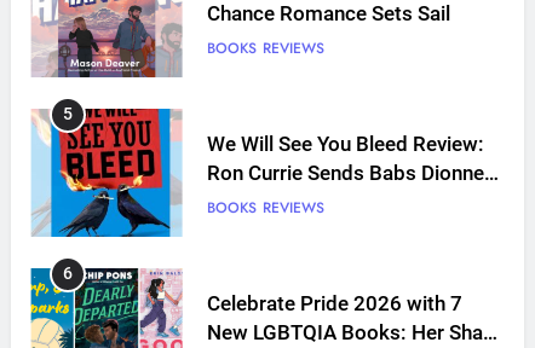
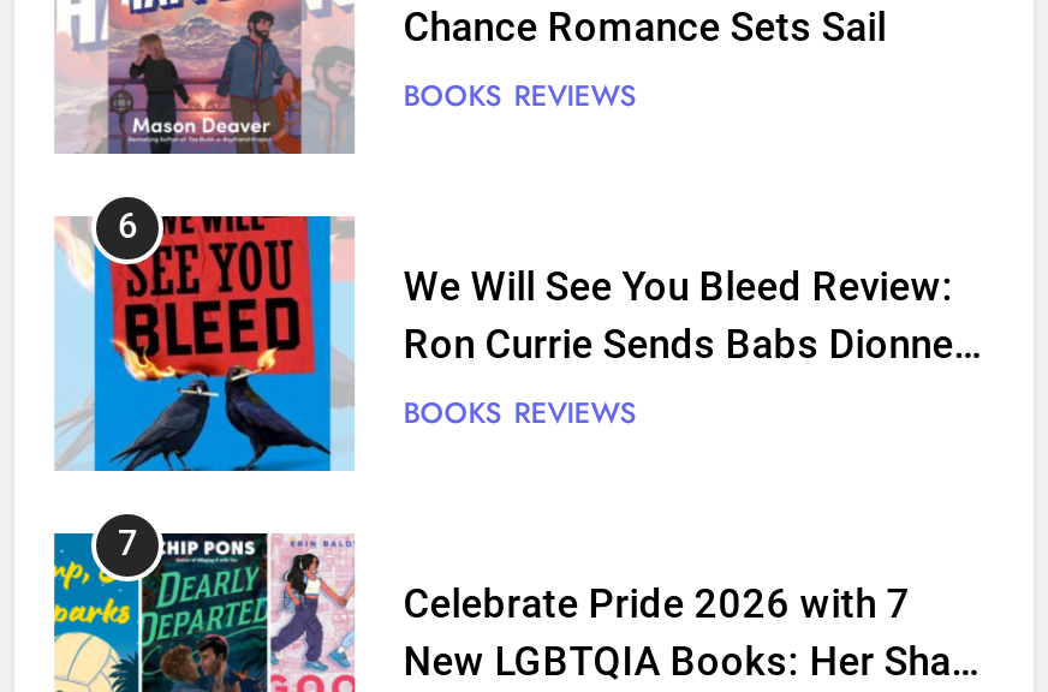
[63,104,73,124] 5 -> [118,206,137,247] 6
[63,263,73,284] 6 -> [118,523,137,564] 7

